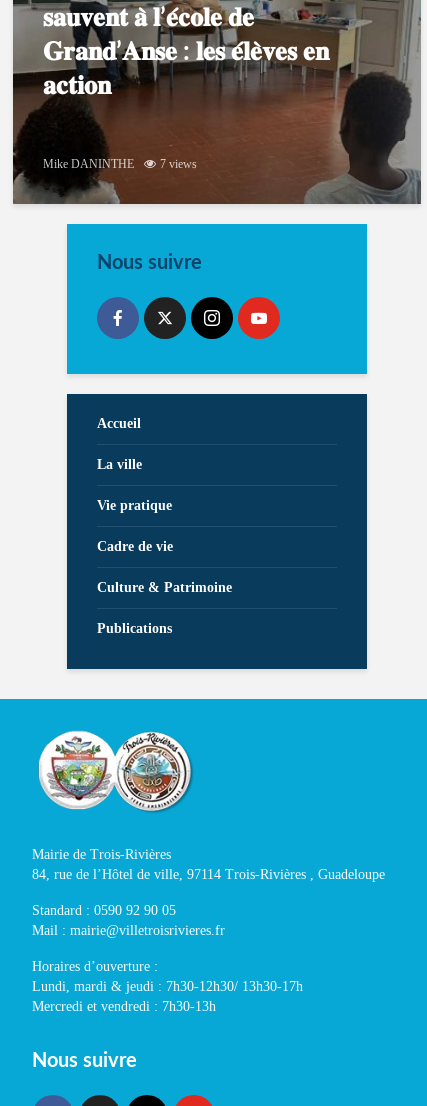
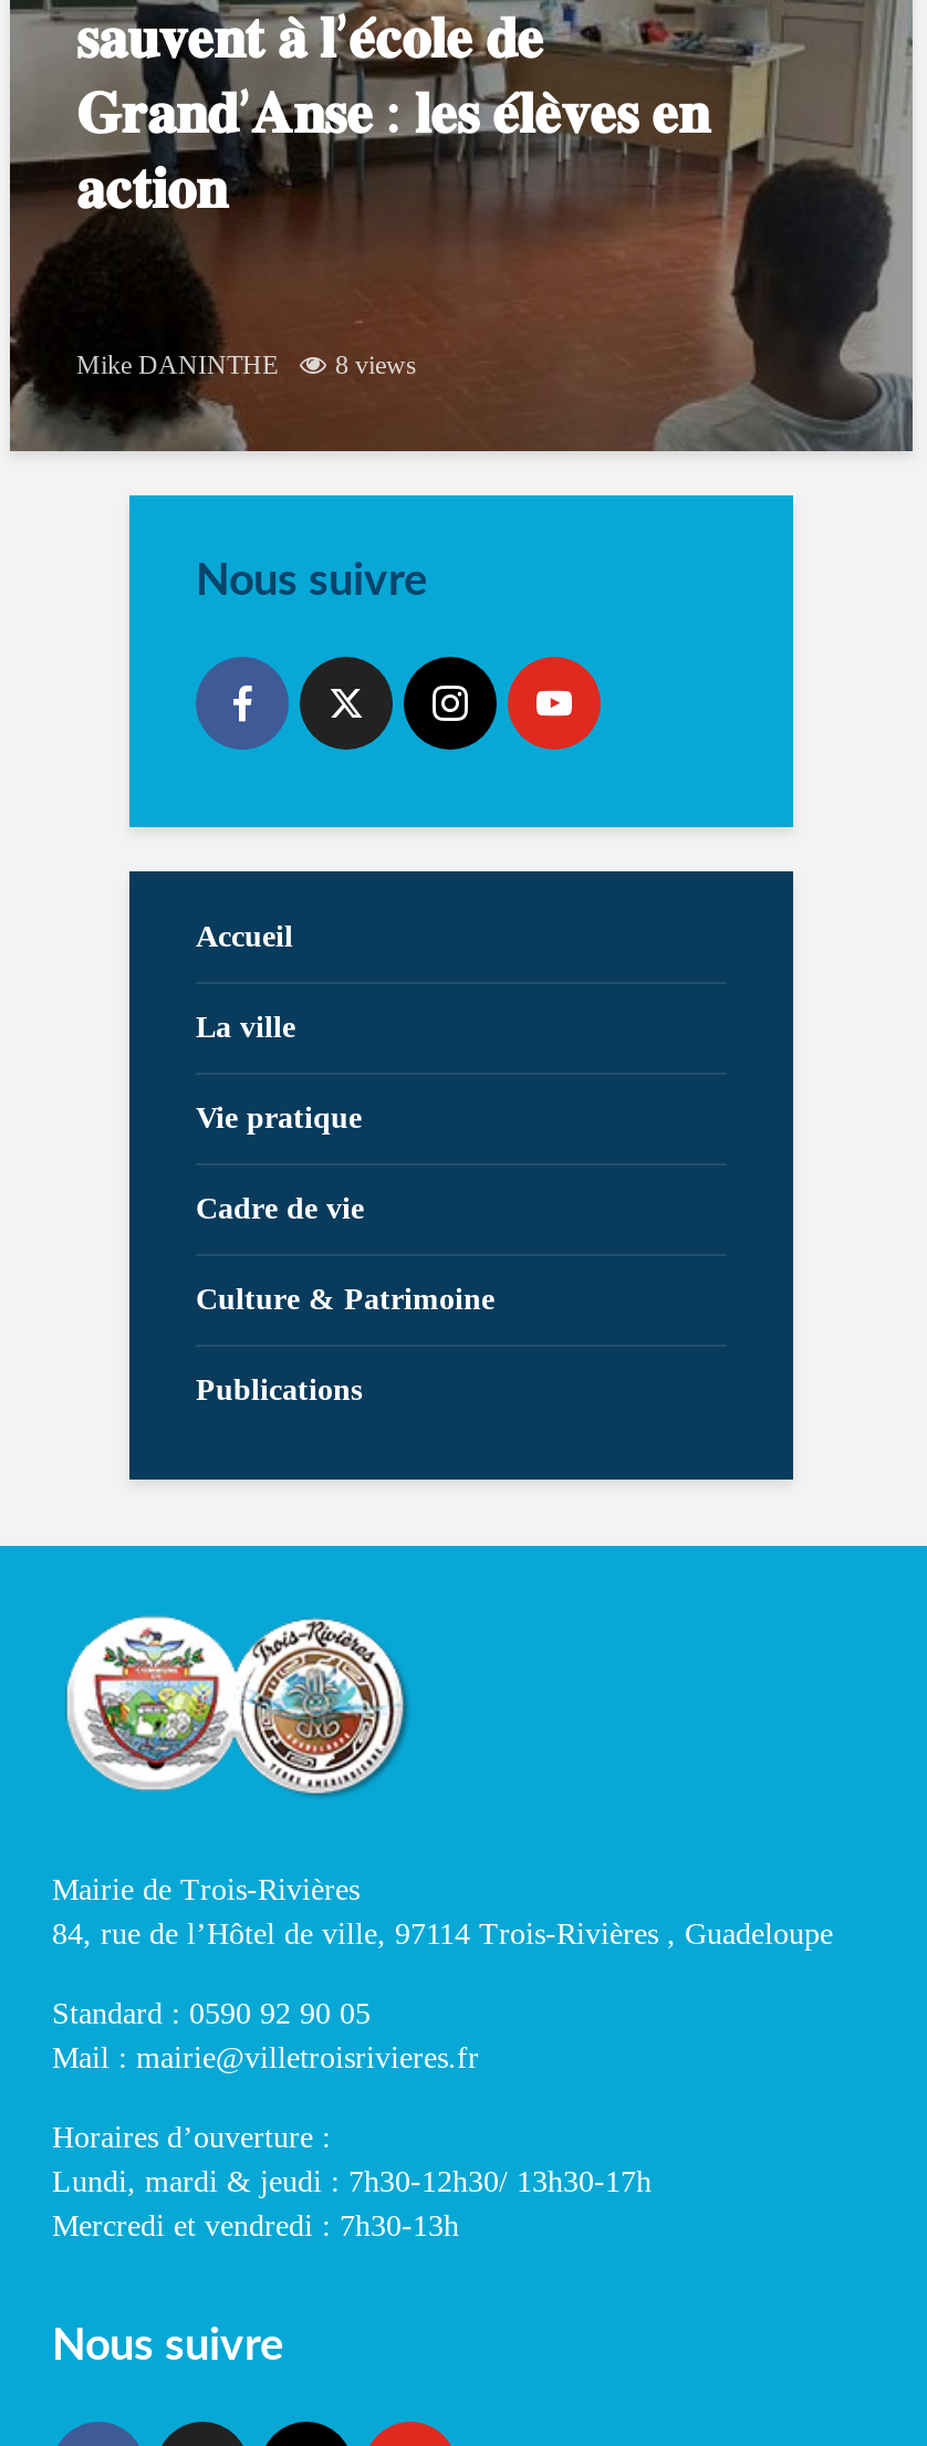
[43,157,197,171] Mike DANINTHE 7 views -> [76,348,417,379] Mike DANINTHE 8 views

